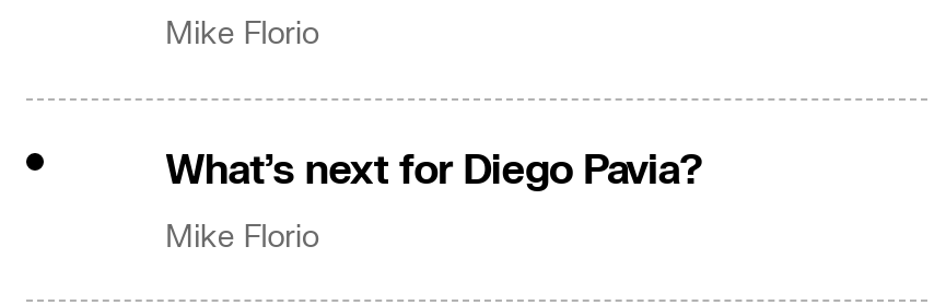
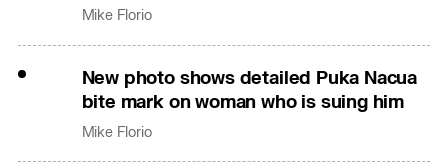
[165,145,703,197] What’s next for Diego Pavia? -> [81,66,417,114] New photo shows detailed Puka Nacua | bite mark on woman who is suing him

